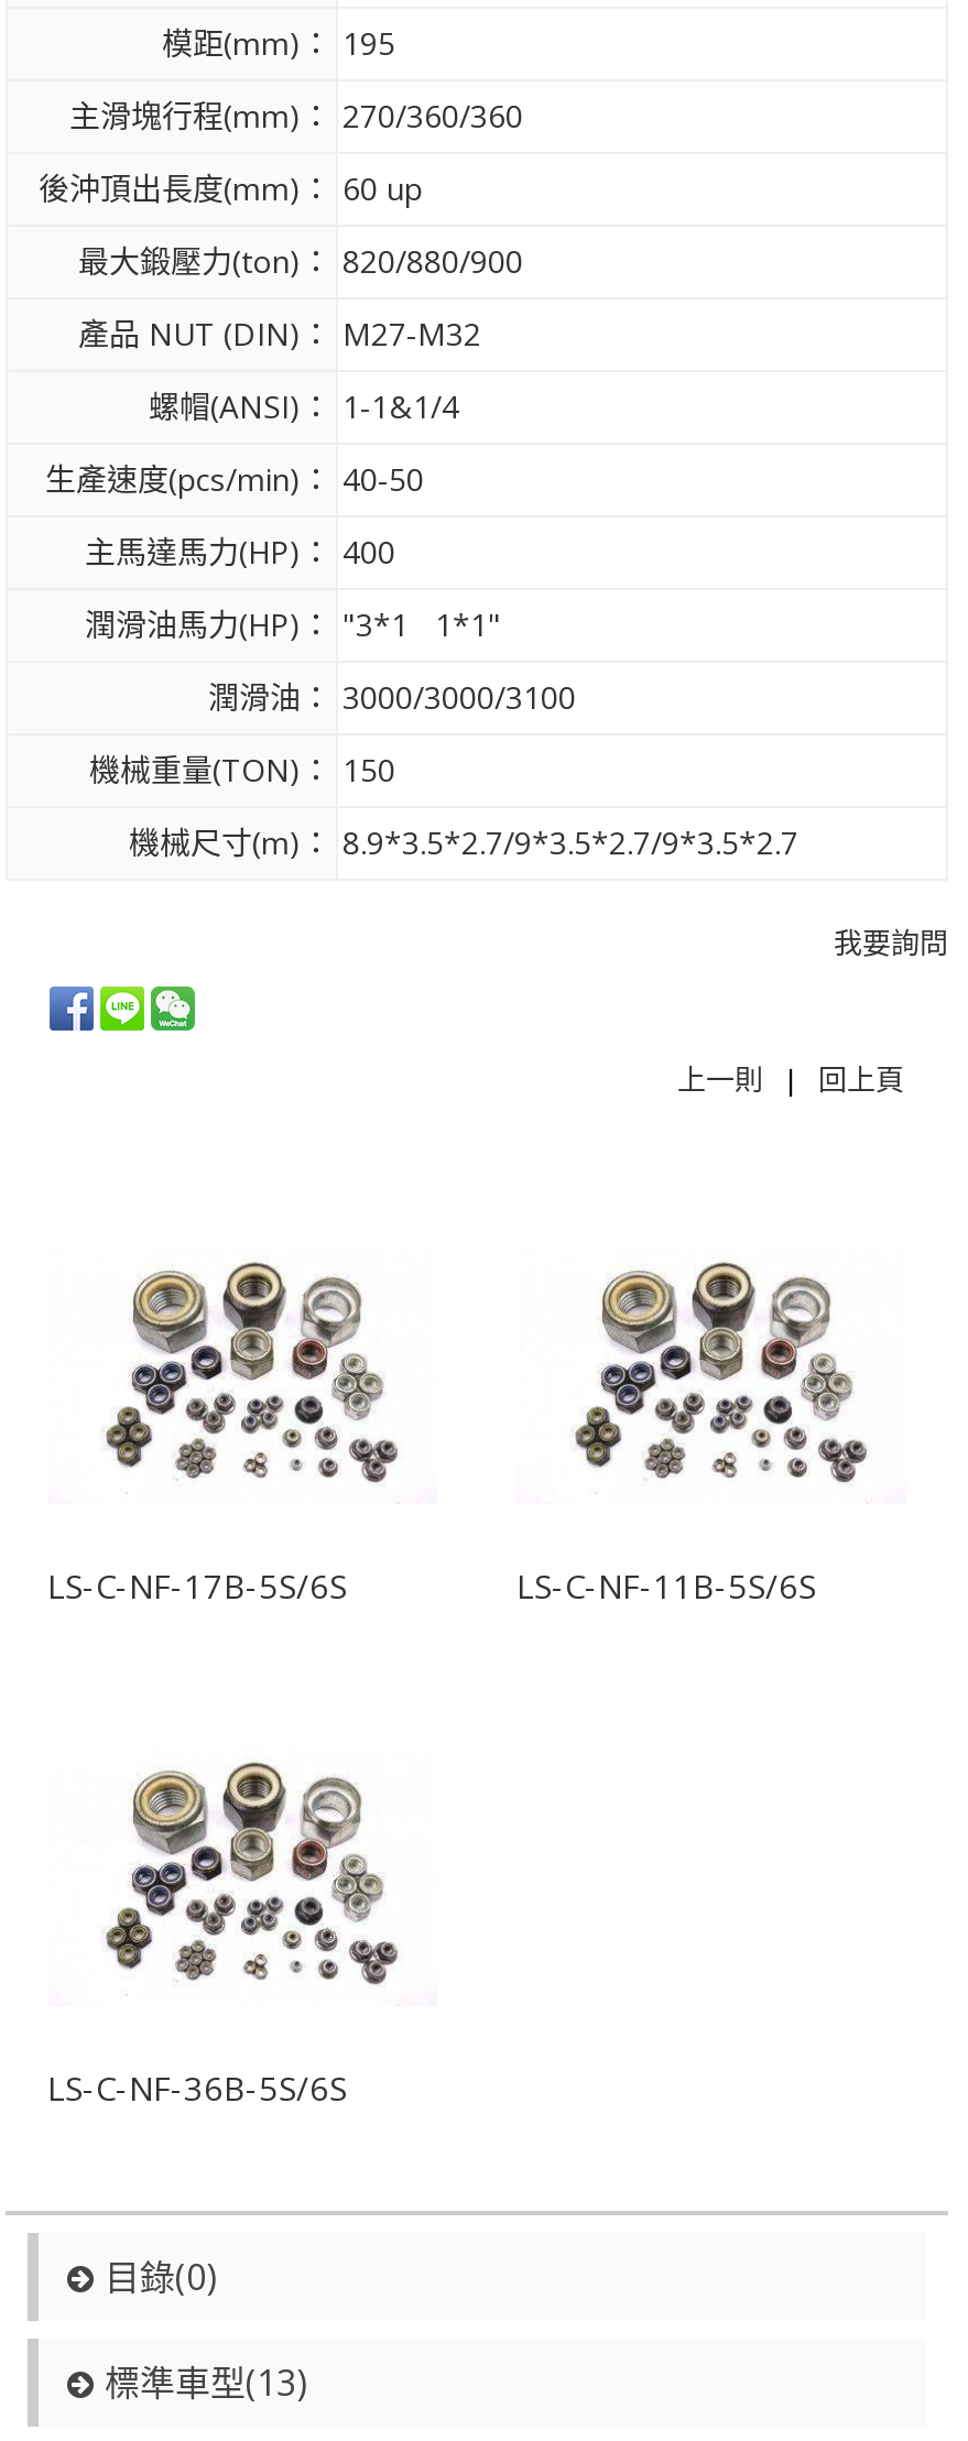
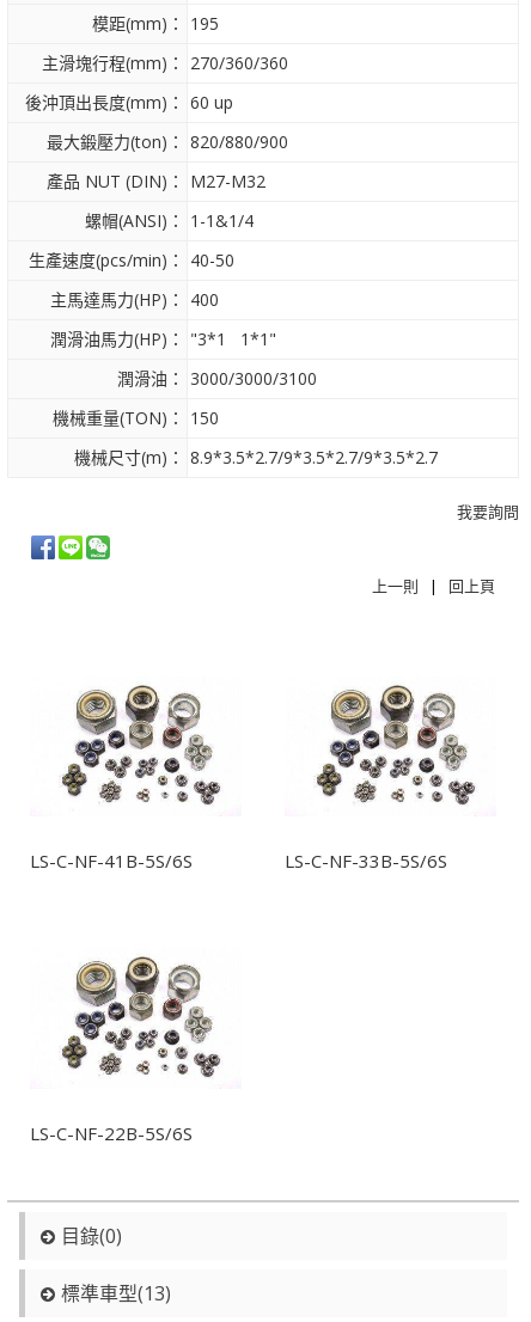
[47,1565,816,1609] LS-C-NF-17B-5S/6S | LS-C-NF-11B-5S/6S -> [30,849,447,873] LS-C-NF-41B-5S/6S | LS-C-NF-33B-5S/6S
[47,2065,347,2109] LS-C-NF-36B-5S/6S -> [30,1121,193,1145] LS-C-NF-22B-5S/6S

